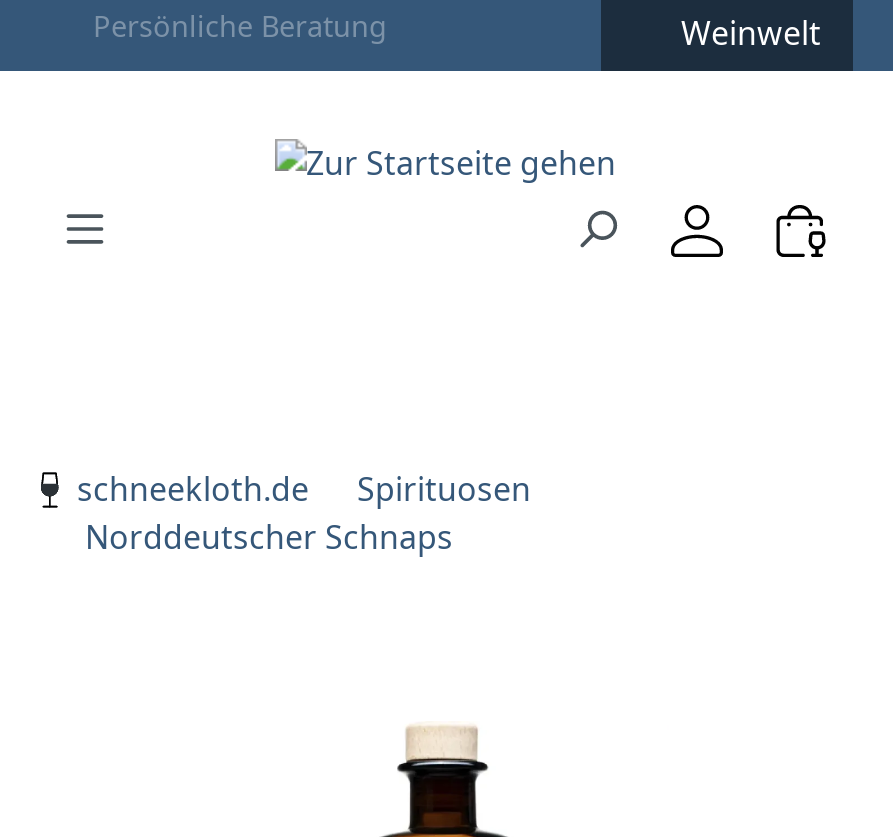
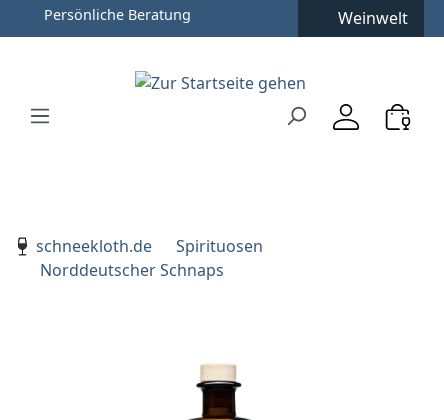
none -> [44,5,191,24] Persönliche Beratung

